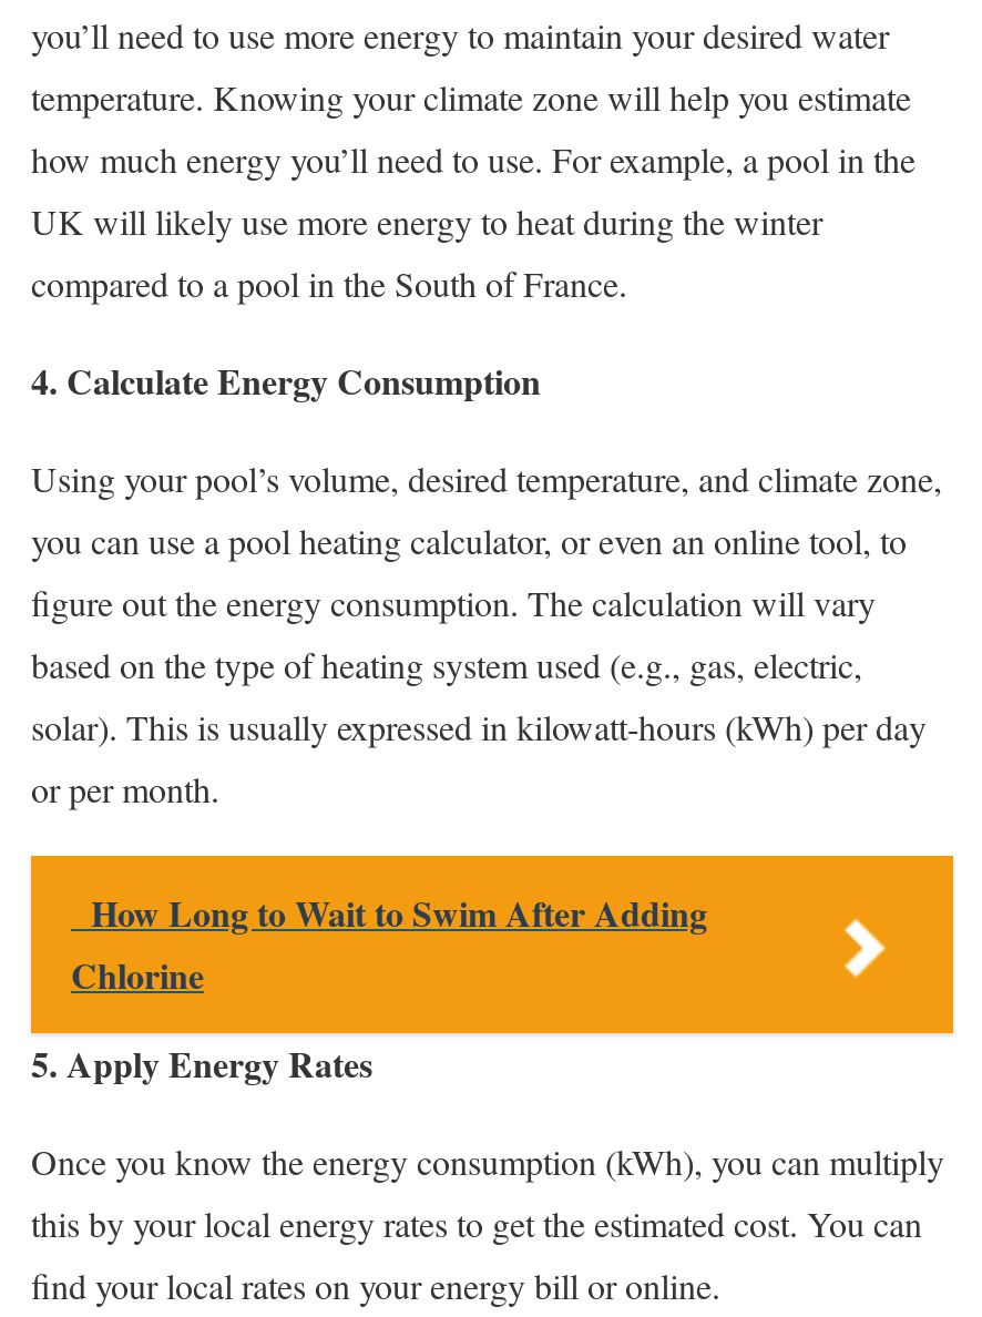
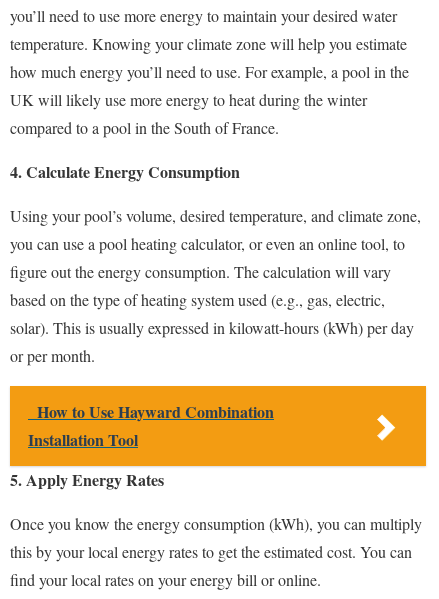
[71,886,707,999] How Long to Wait to Swim After Adding | Chlorine -> [28,399,274,450] How to Use Hayward Combination | Installation Tool

